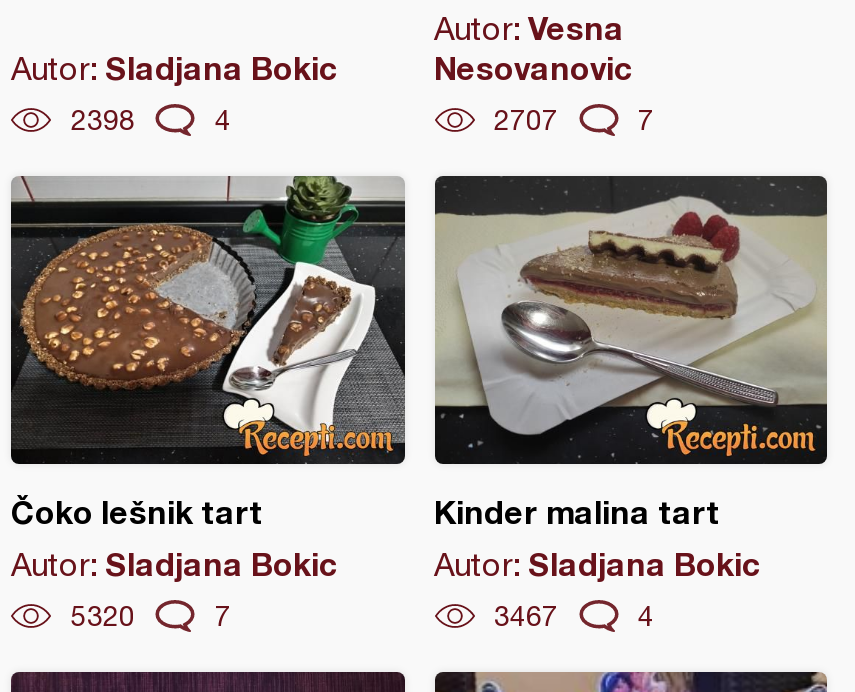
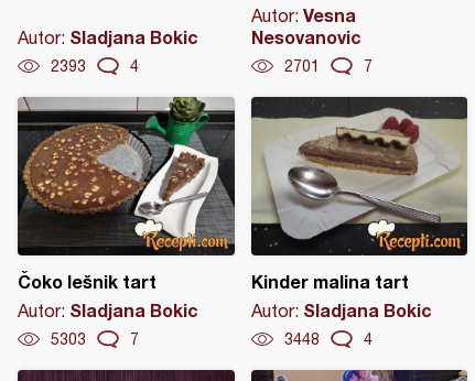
[71,104,135,136] 2398 -> [51,57,86,75] 2393
[494,104,558,136] 2707 -> [284,57,319,75] 2701
[71,600,135,632] 5320 -> [51,330,86,348] 5303
[494,600,558,632] 3467 -> [284,330,319,348] 3448

